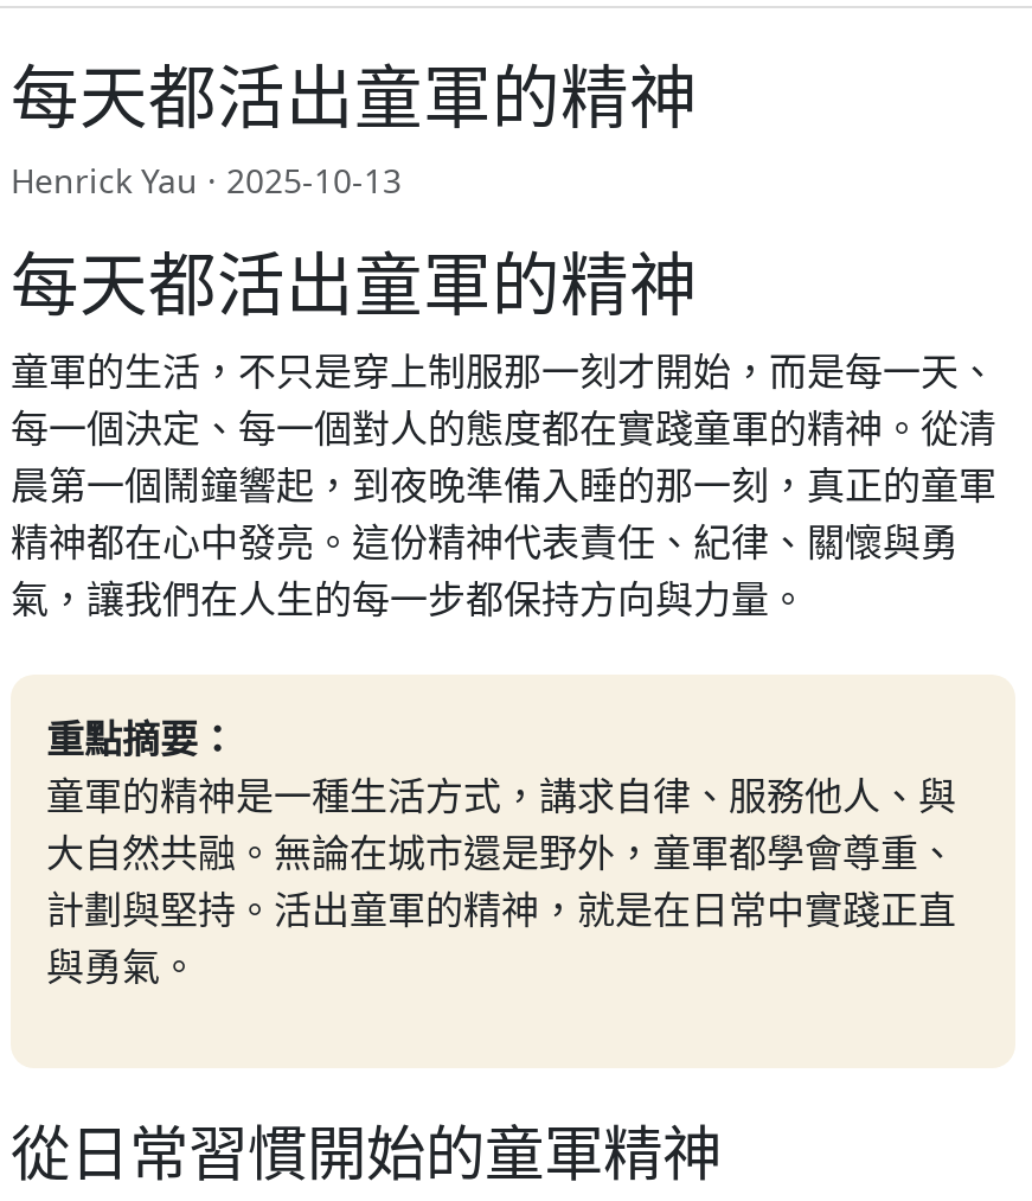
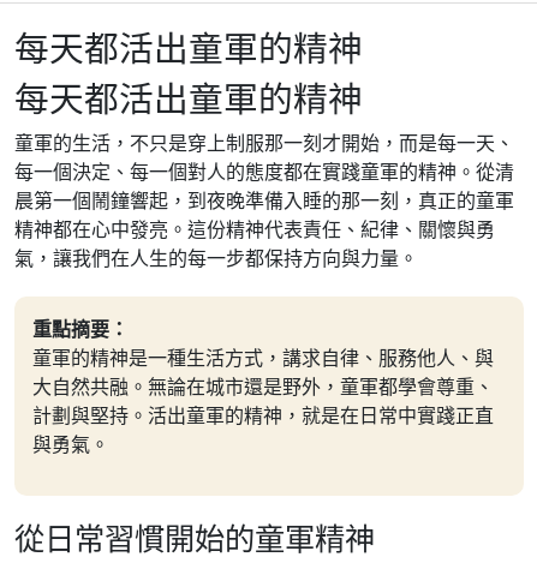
[11,158,402,203] Henrick Yau · 2025-10-13 -> none

